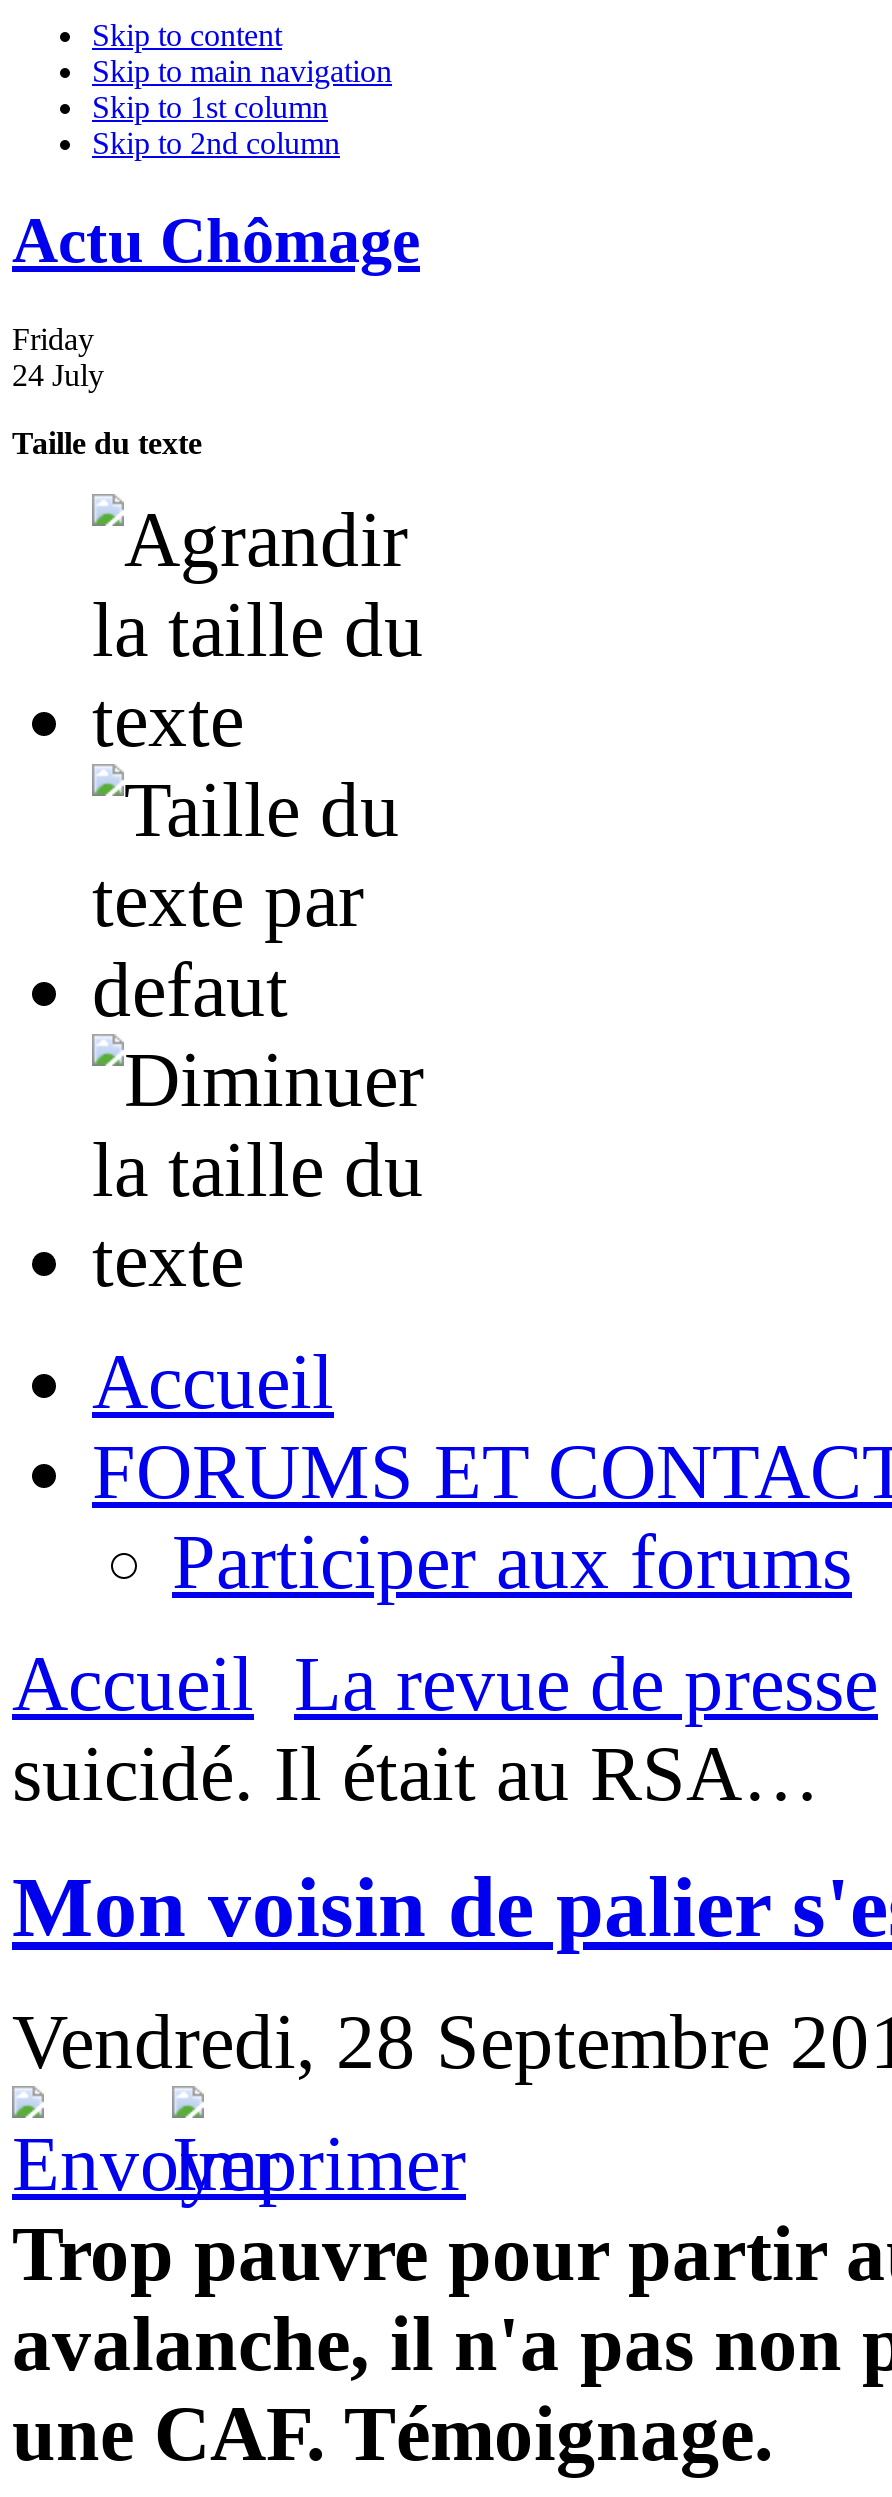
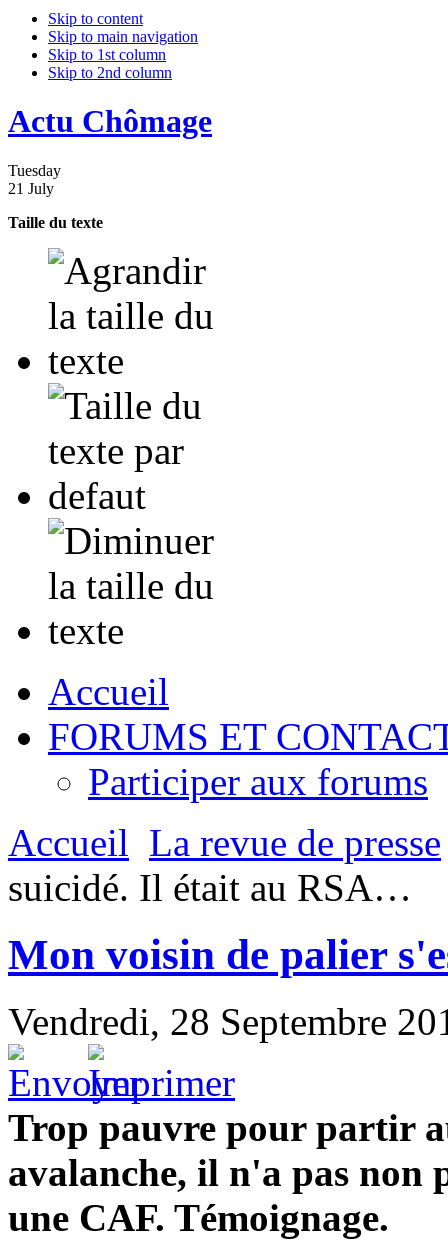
[12,322,104,392] Friday | 24 July -> [8,162,61,197] Tuesday | 21 July

